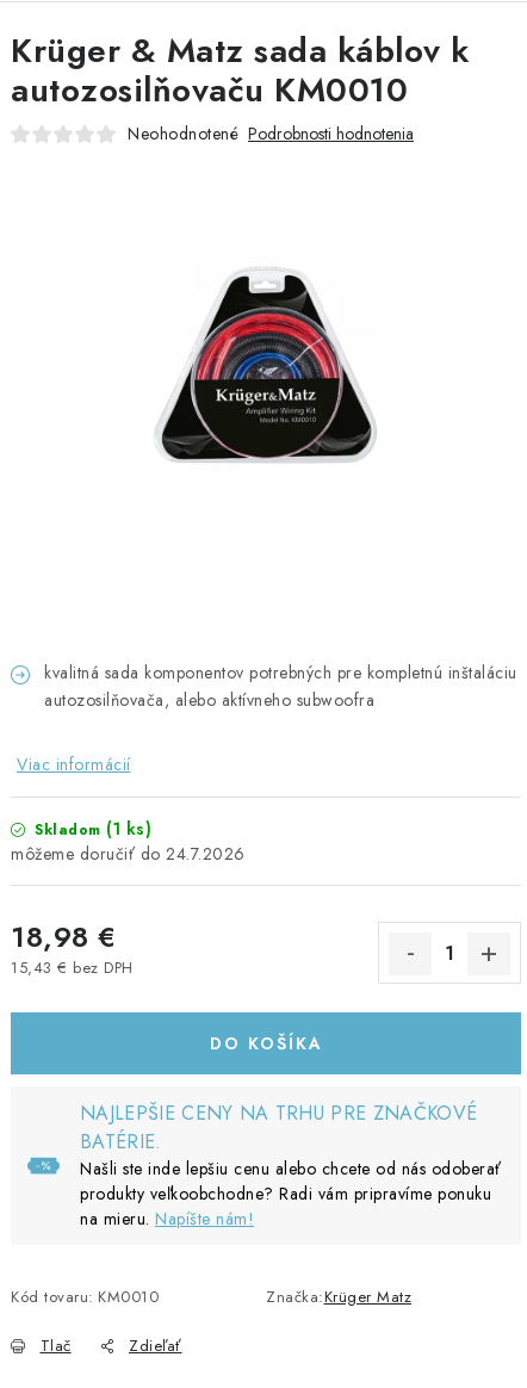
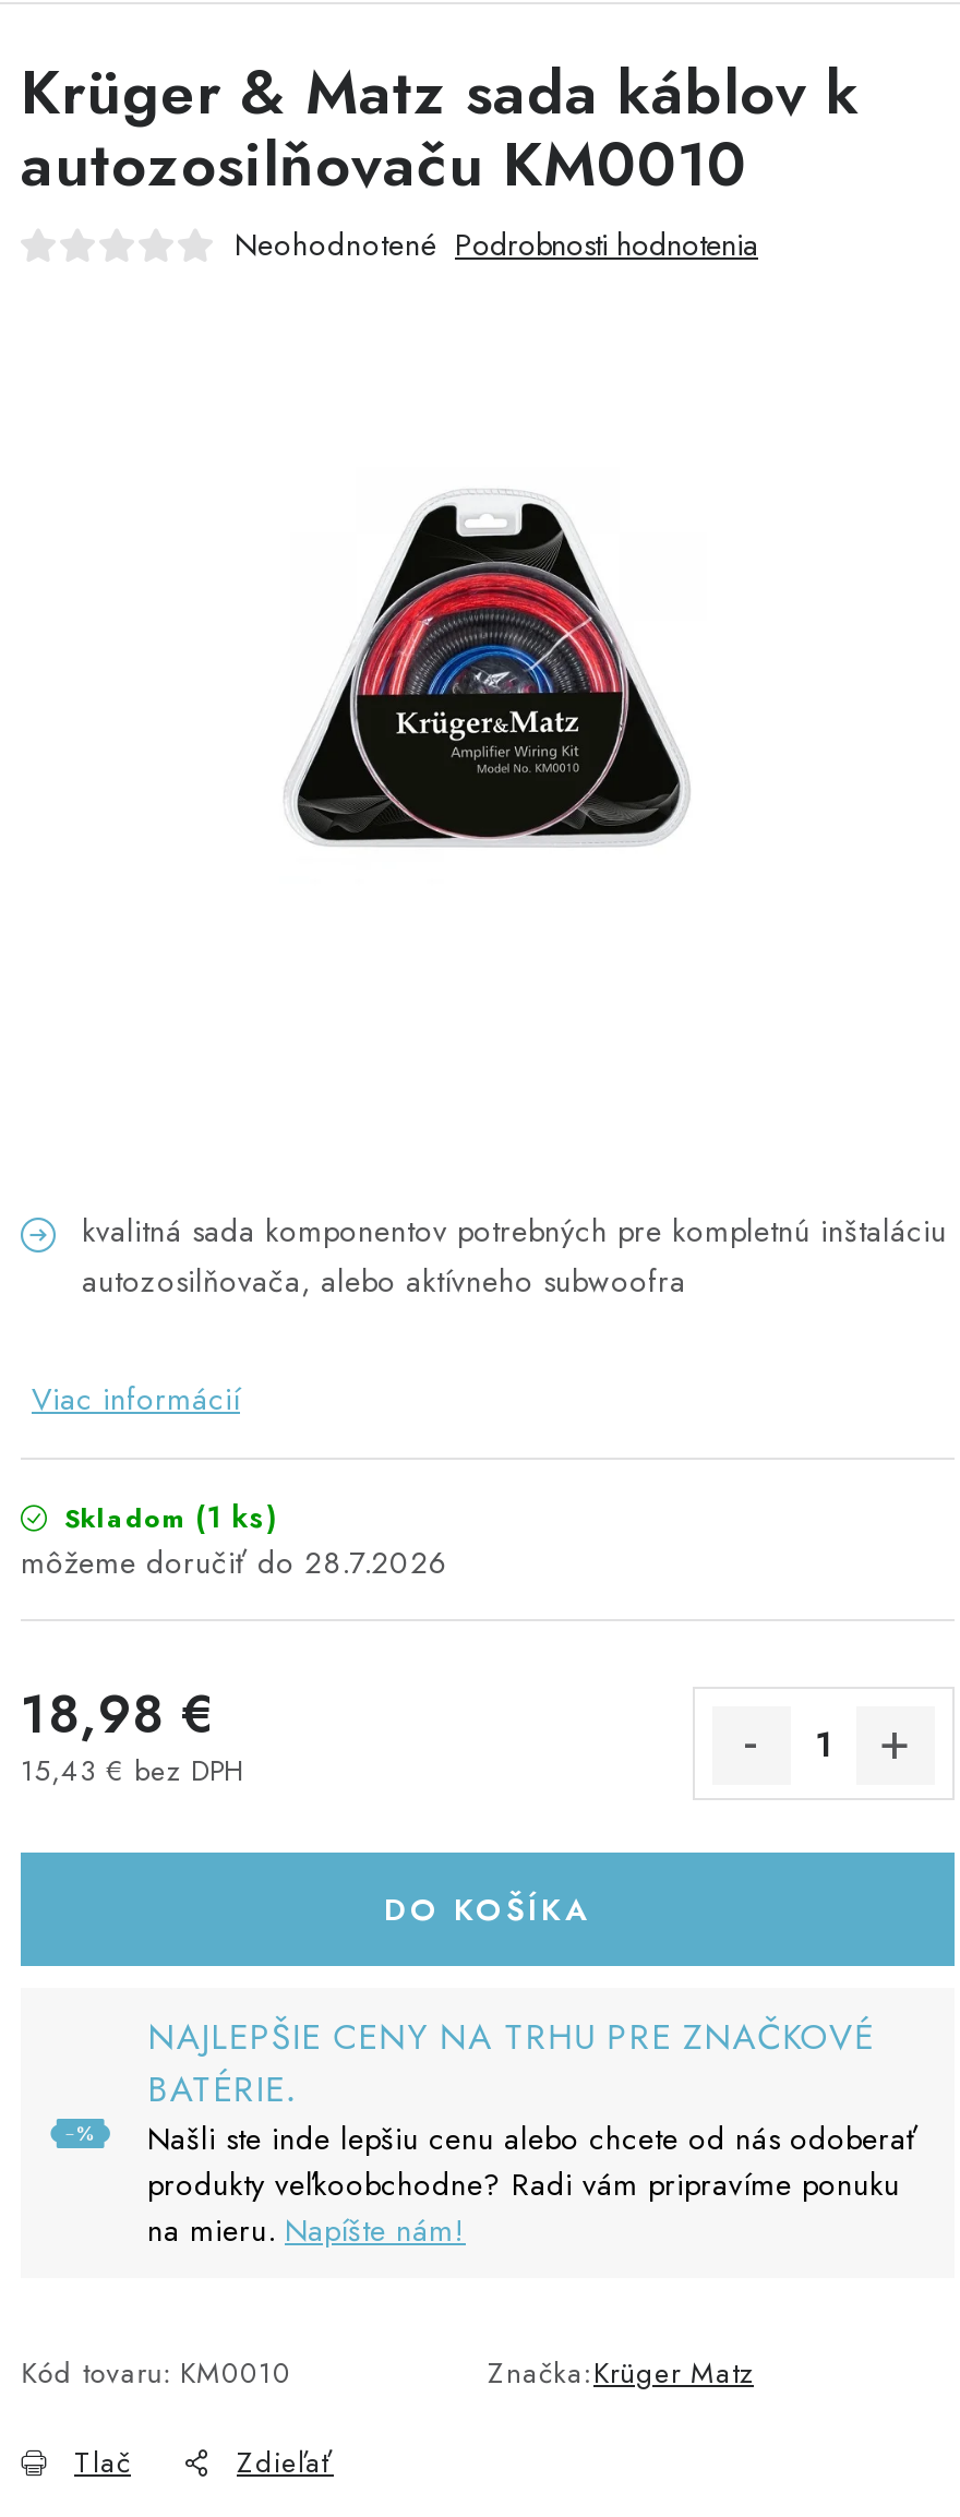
[166,842,245,866] 24.7.2026 -> [304,1541,449,1584] 28.7.2026

